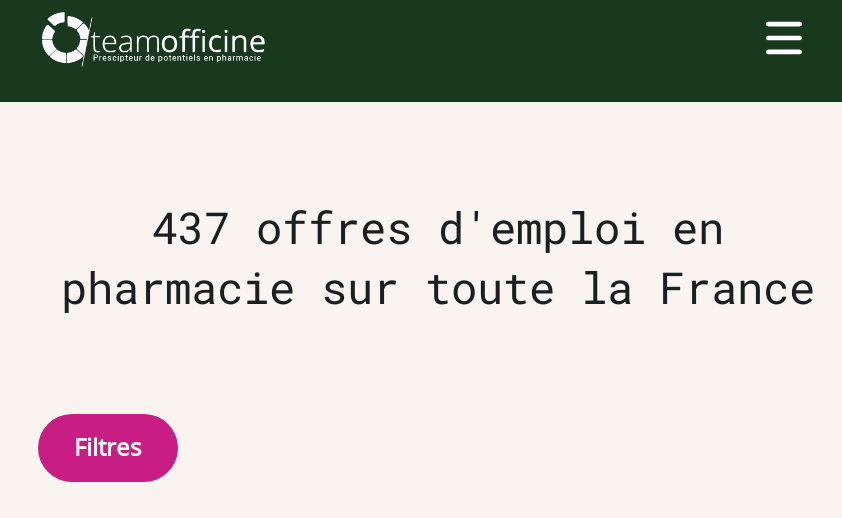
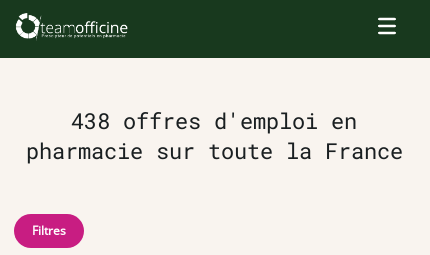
[152,198,724,256] 437 offres d'emploi en -> [71,106,357,135] 438 offres d'emploi en

